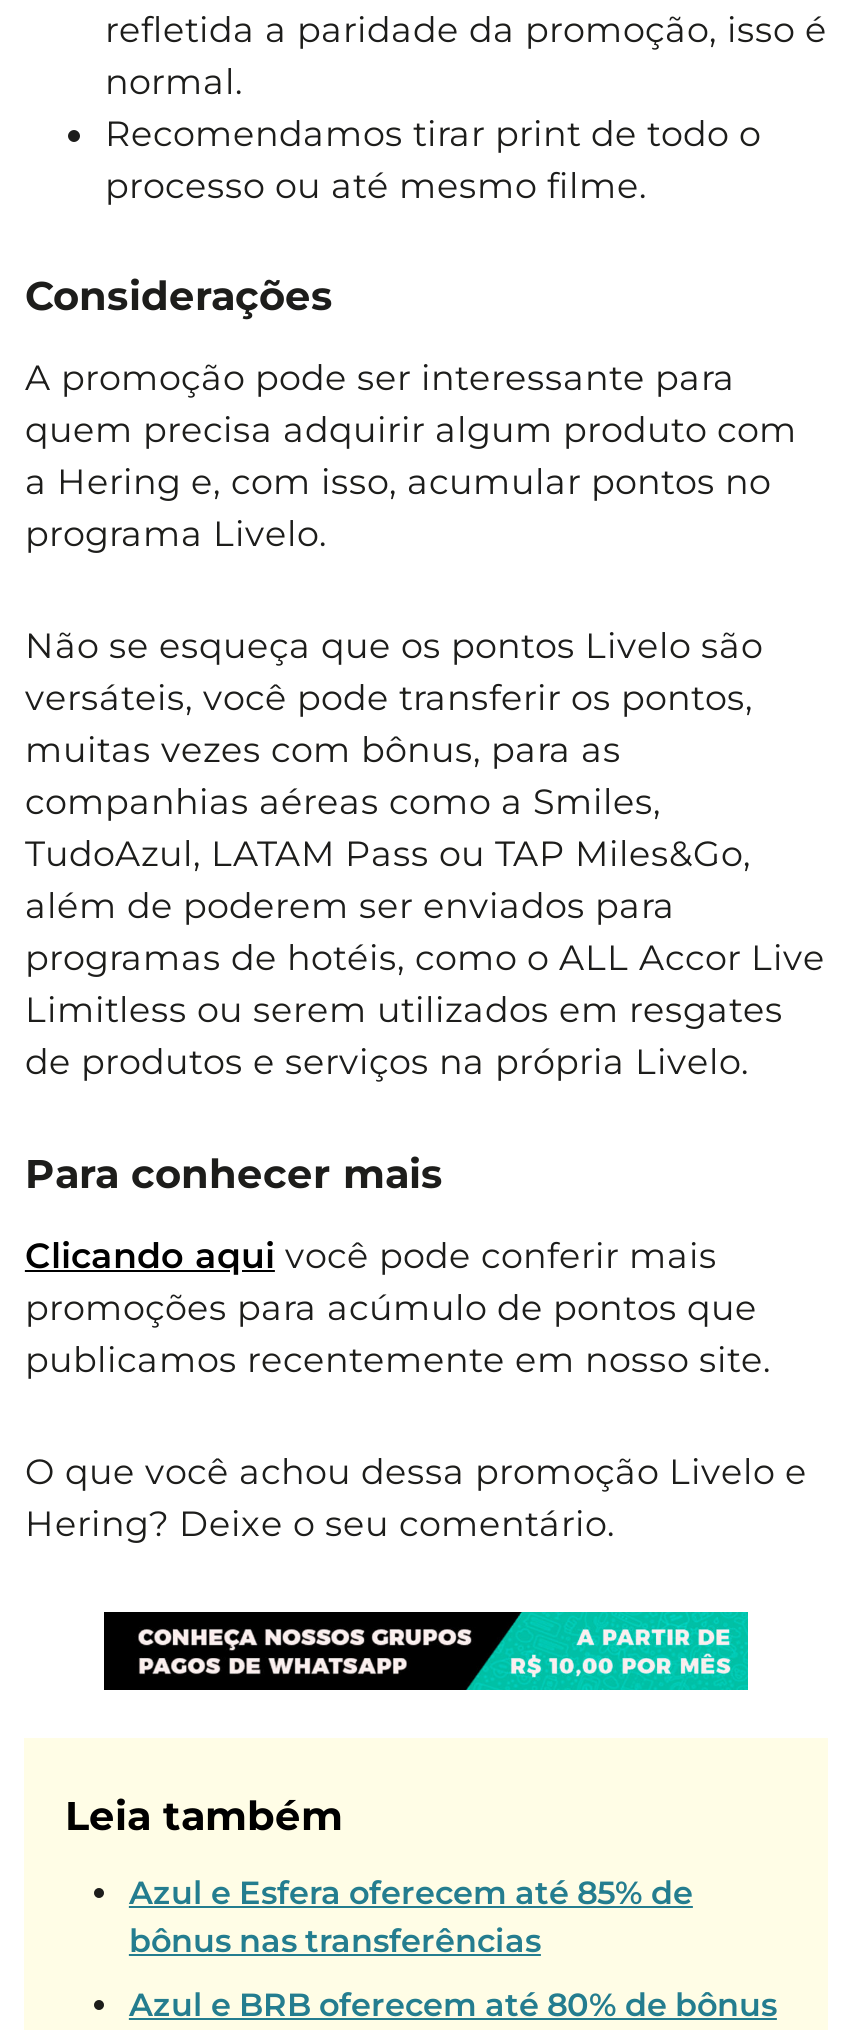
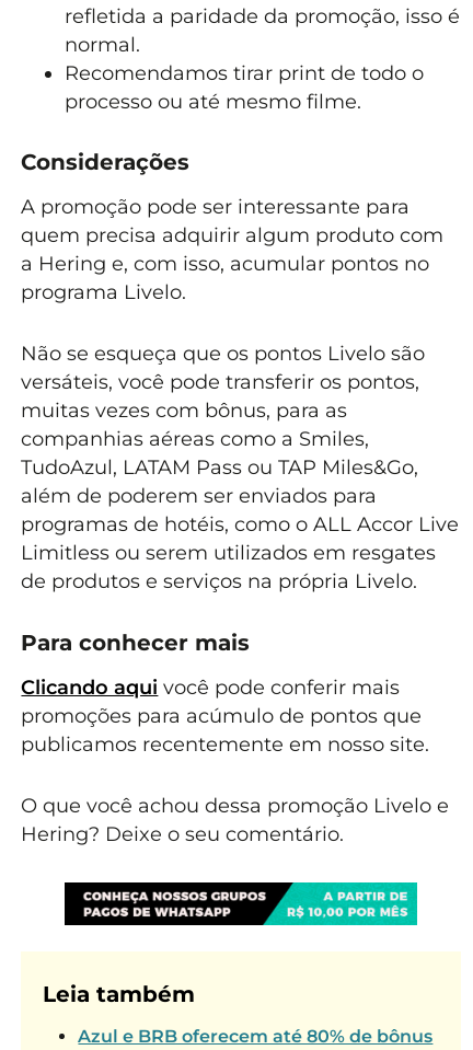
[129,1874,693,1960] Azul e Esfera oferecem até 85% de | bônus nas transferências -> none

